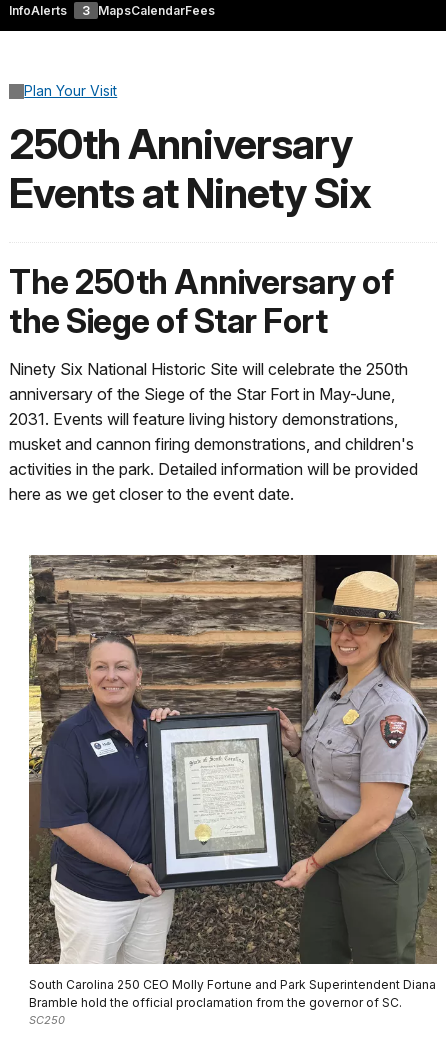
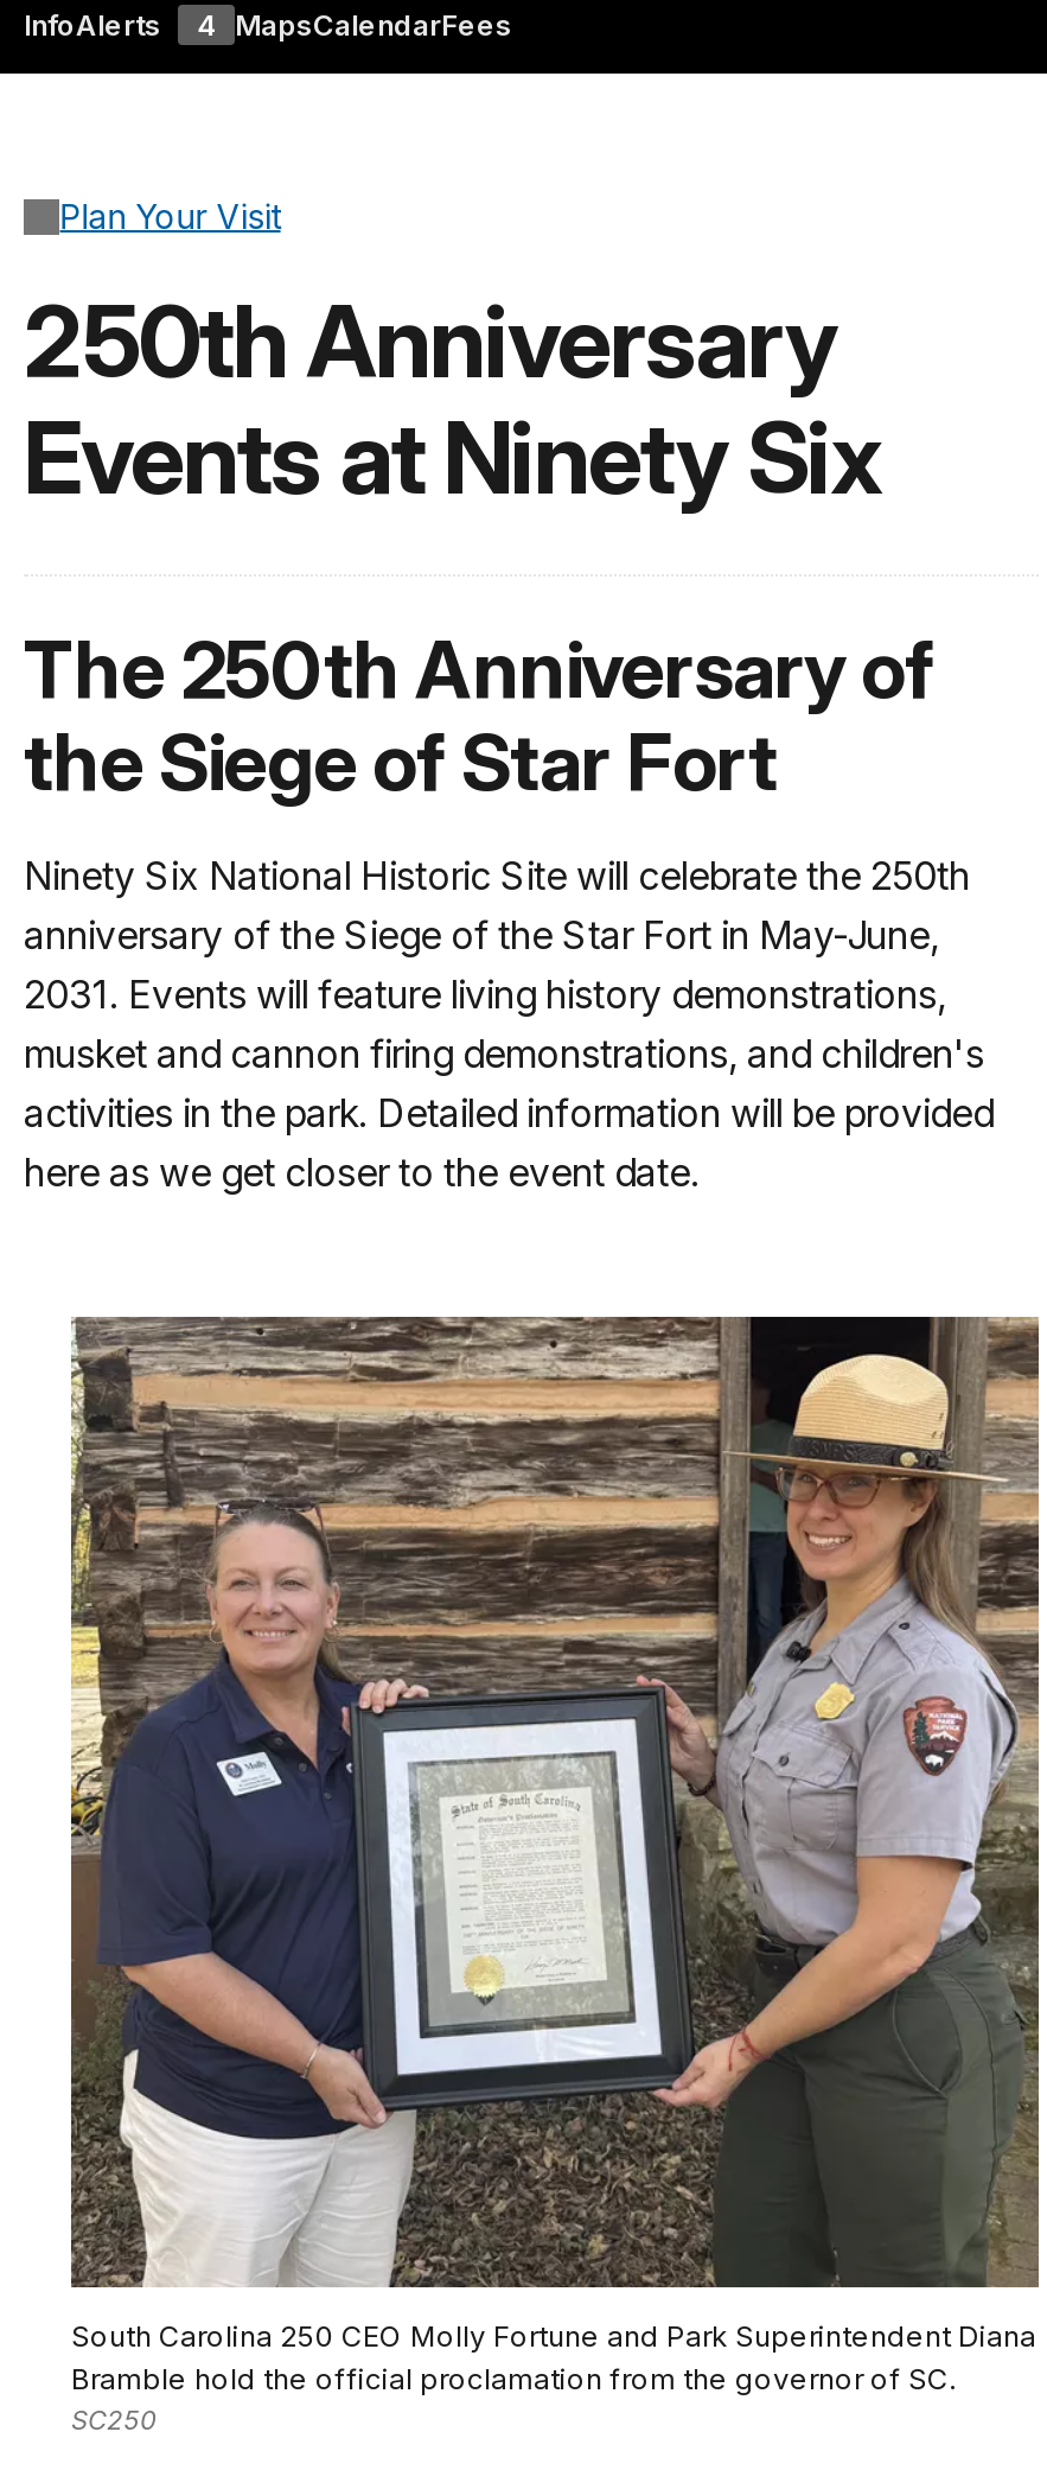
[82,3,215,18] 3 MapsCalendarFees -> [197,8,512,43] 4 MapsCalendarFees

